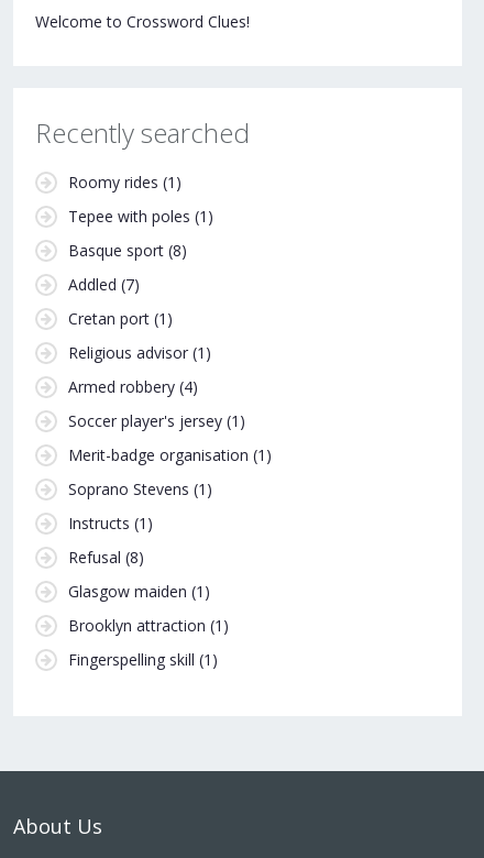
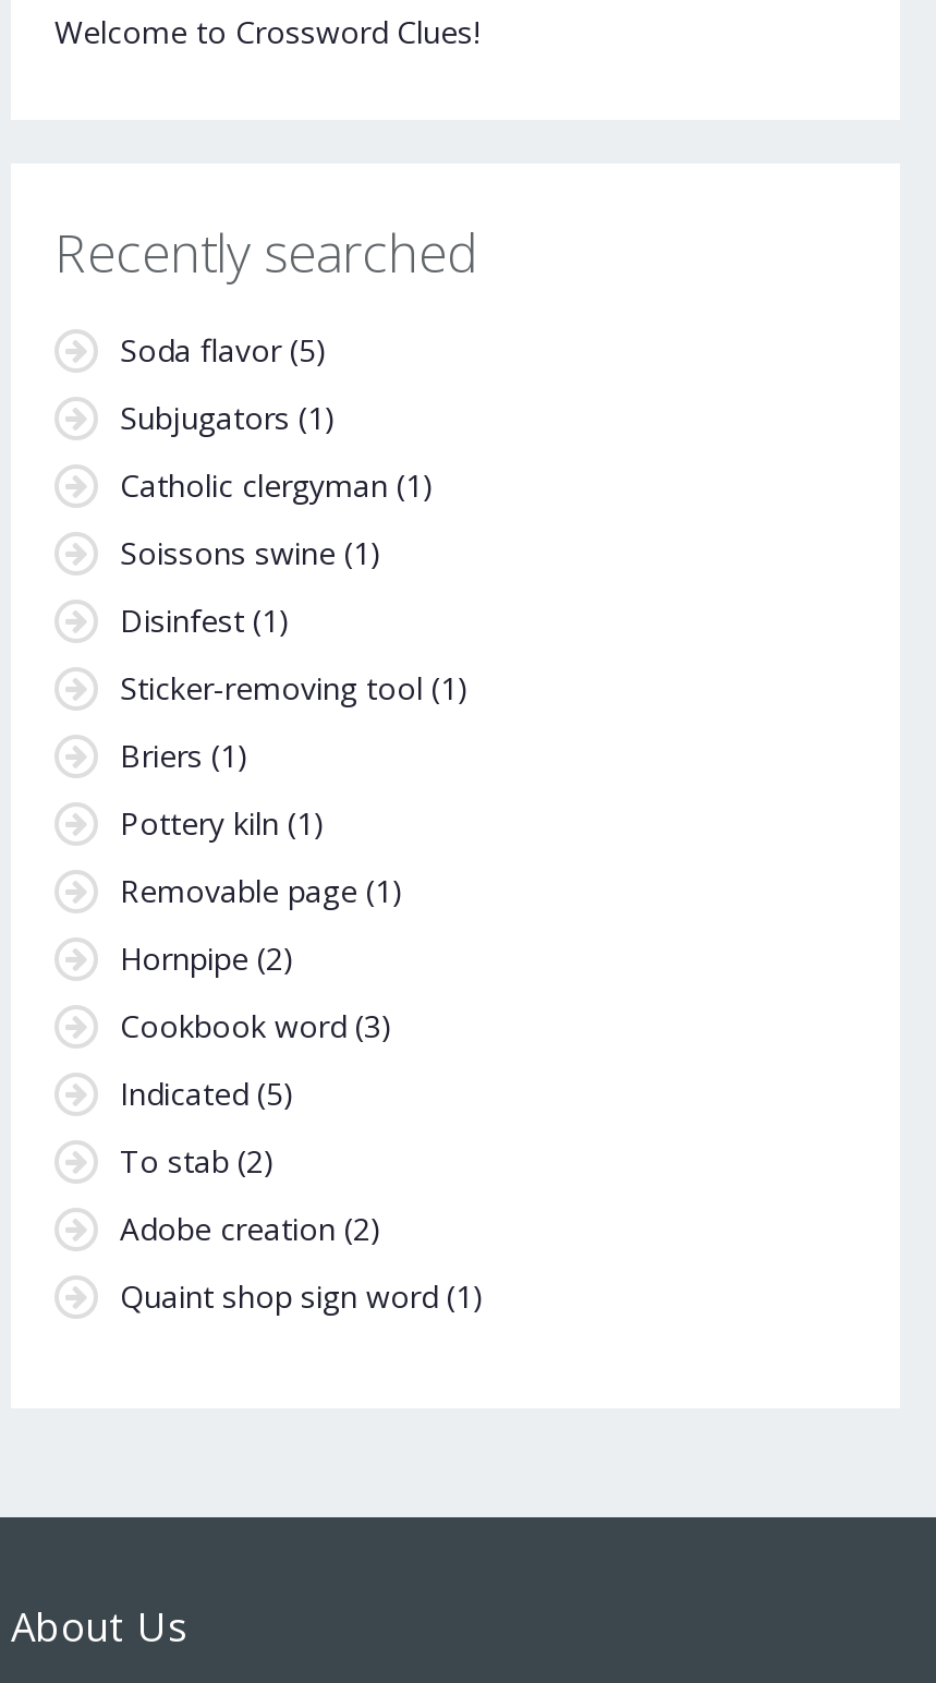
[68,172,182,193] Roomy rides (1) -> [120,329,327,371] Soda flavor (5)
[68,206,213,227] Tepee with poles (1) -> [120,397,336,438] Subjugators (1)
[68,240,187,261] Basque sport (8) -> [120,464,434,506] Catholic clergyman (1)
[68,274,140,295] Addled (7) -> [120,532,381,573] Soissons swine (1)
[68,308,173,329] Cretan port (1) -> [120,600,290,641] Disinfest (1)
[68,342,211,363] Religious advisor (1) -> [120,667,469,709] Sticker-removing tool (1)
[68,376,198,397] Armed robbery (4) -> [120,735,248,776] Briers (1)
[68,410,245,431] Soccer player's jersey (1) -> [120,802,325,844] Pottery kiln (1)
[68,444,272,465] Merit-badge organisation (1) -> [120,870,403,911] Removable page (1)
[68,479,212,499] Soprano Stevens (1) -> [120,937,294,979] Hornpipe (2)
[68,513,153,533] Instructs (1) -> [120,1005,392,1046] Cookbook word (3)
[68,547,144,568] Refusal (8) -> [120,1073,294,1114] Indicated (5)
[68,581,210,602] Glasgow maiden (1) -> [120,1140,275,1182] To stab (2)
[68,615,229,636] Brooklyn attraction (1) -> [120,1208,381,1249] Adobe creation (2)
[68,649,218,670] Fingerspelling skill (1) -> [120,1275,484,1317] Quaint shop sign word (1)

